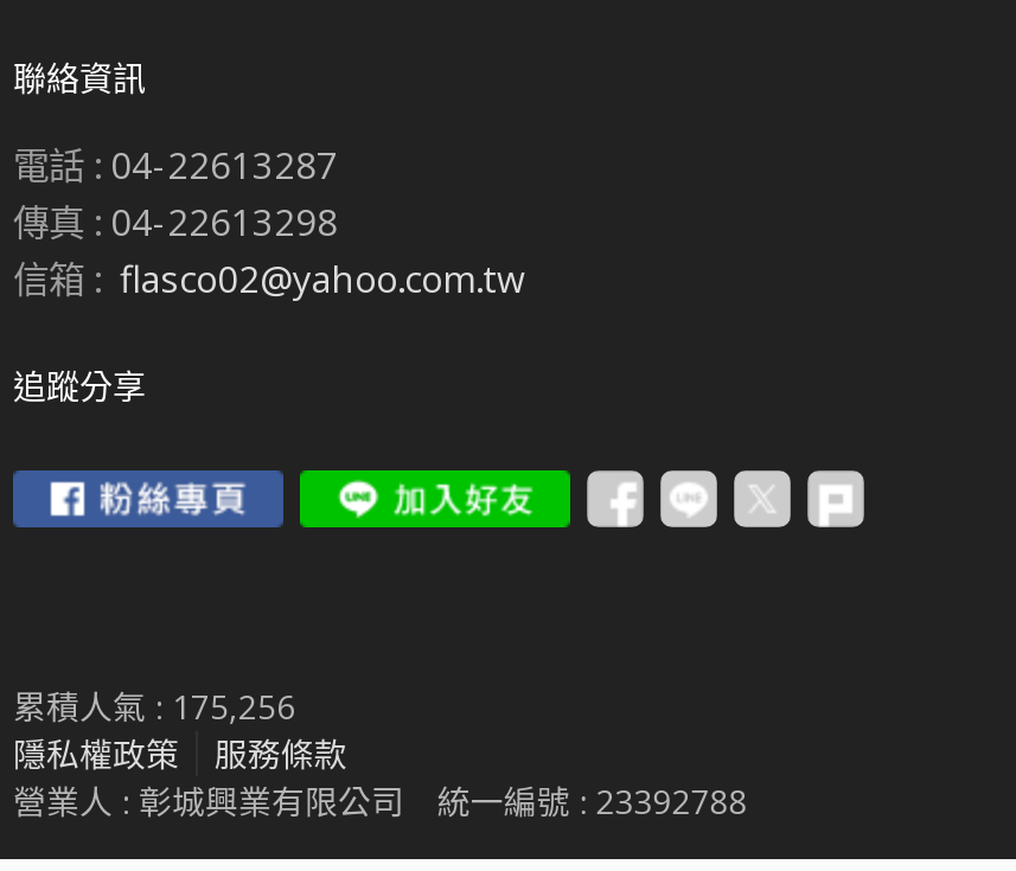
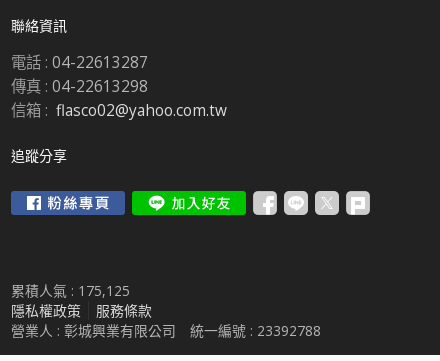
[13,683,295,728] 累積人氣 : 175,256 -> [11,281,130,300] 累積人氣 : 175,125

